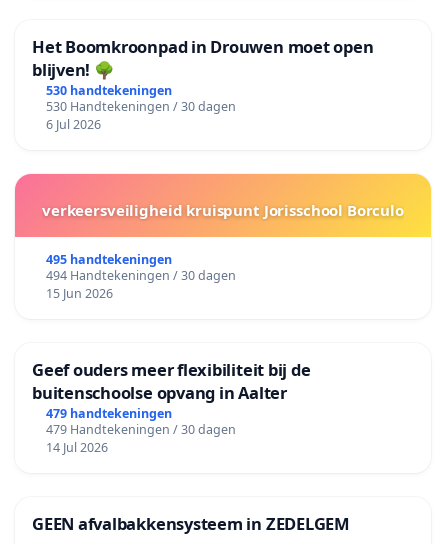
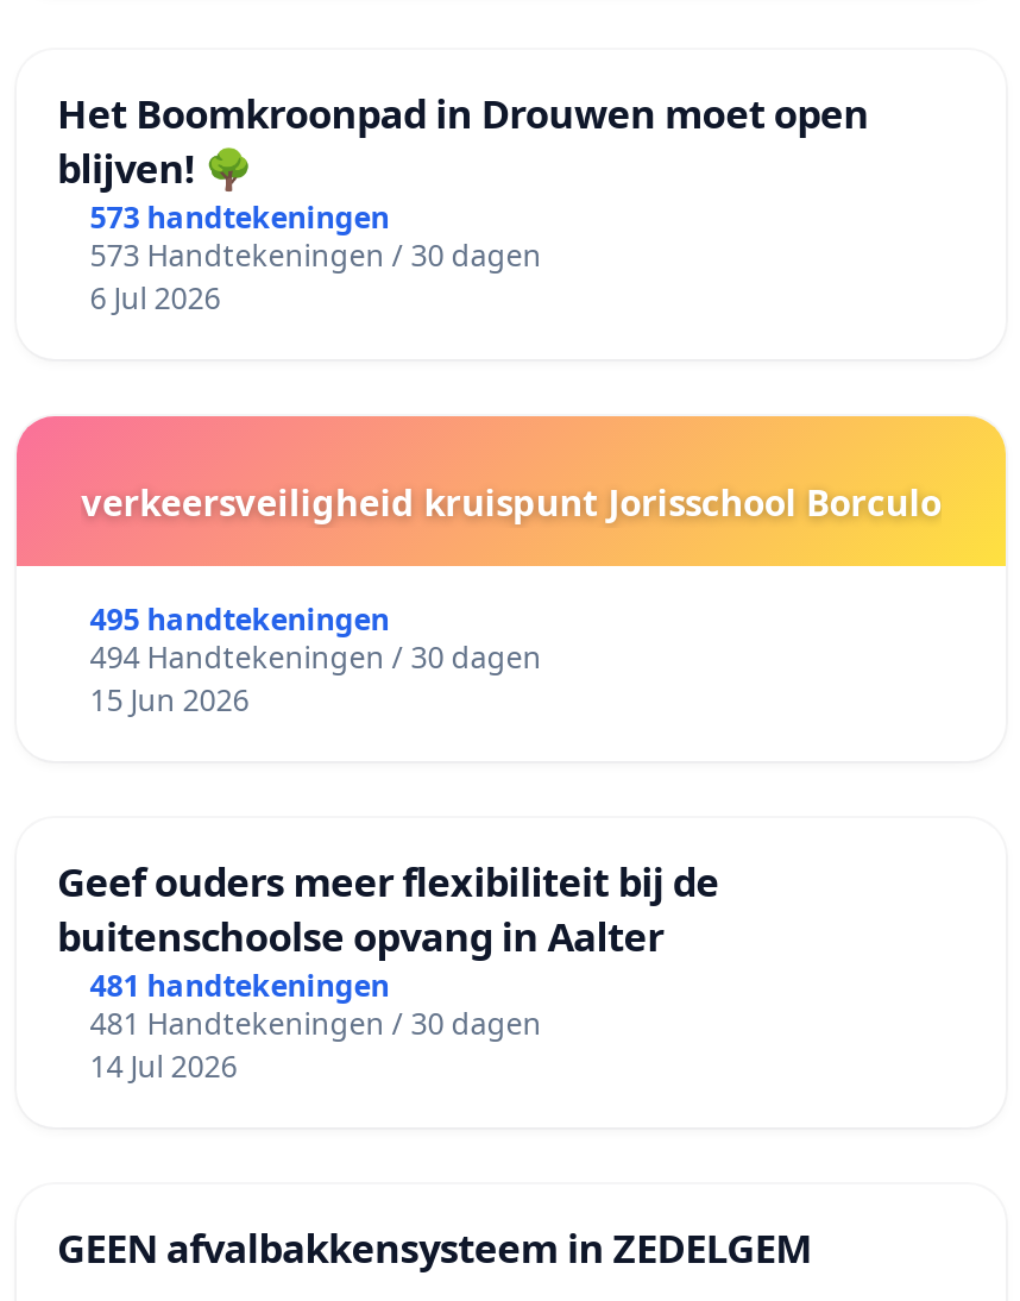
[46,82,172,99] 530 handtekeningen -> [90,198,389,239] 573 handtekeningen
[46,98,236,115] 530 Handtekeningen / 30 dagen -> [90,236,542,277] 573 Handtekeningen / 30 dagen
[46,405,172,422] 479 handtekeningen -> [90,966,389,1006] 481 handtekeningen
[46,421,236,438] 479 Handtekeningen / 30 dagen -> [90,1004,542,1044] 481 Handtekeningen / 30 dagen

